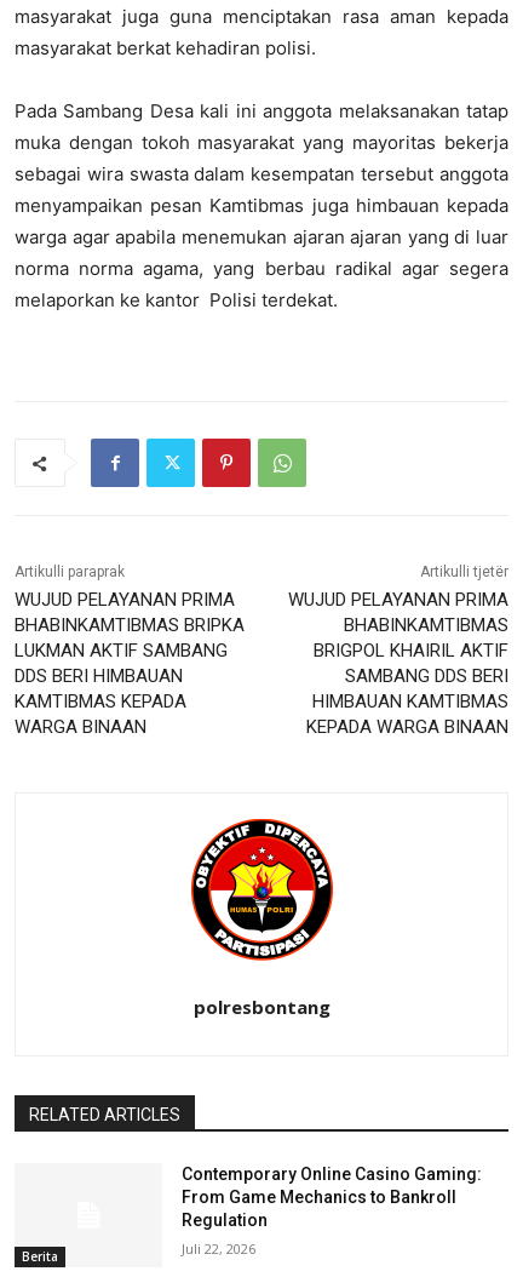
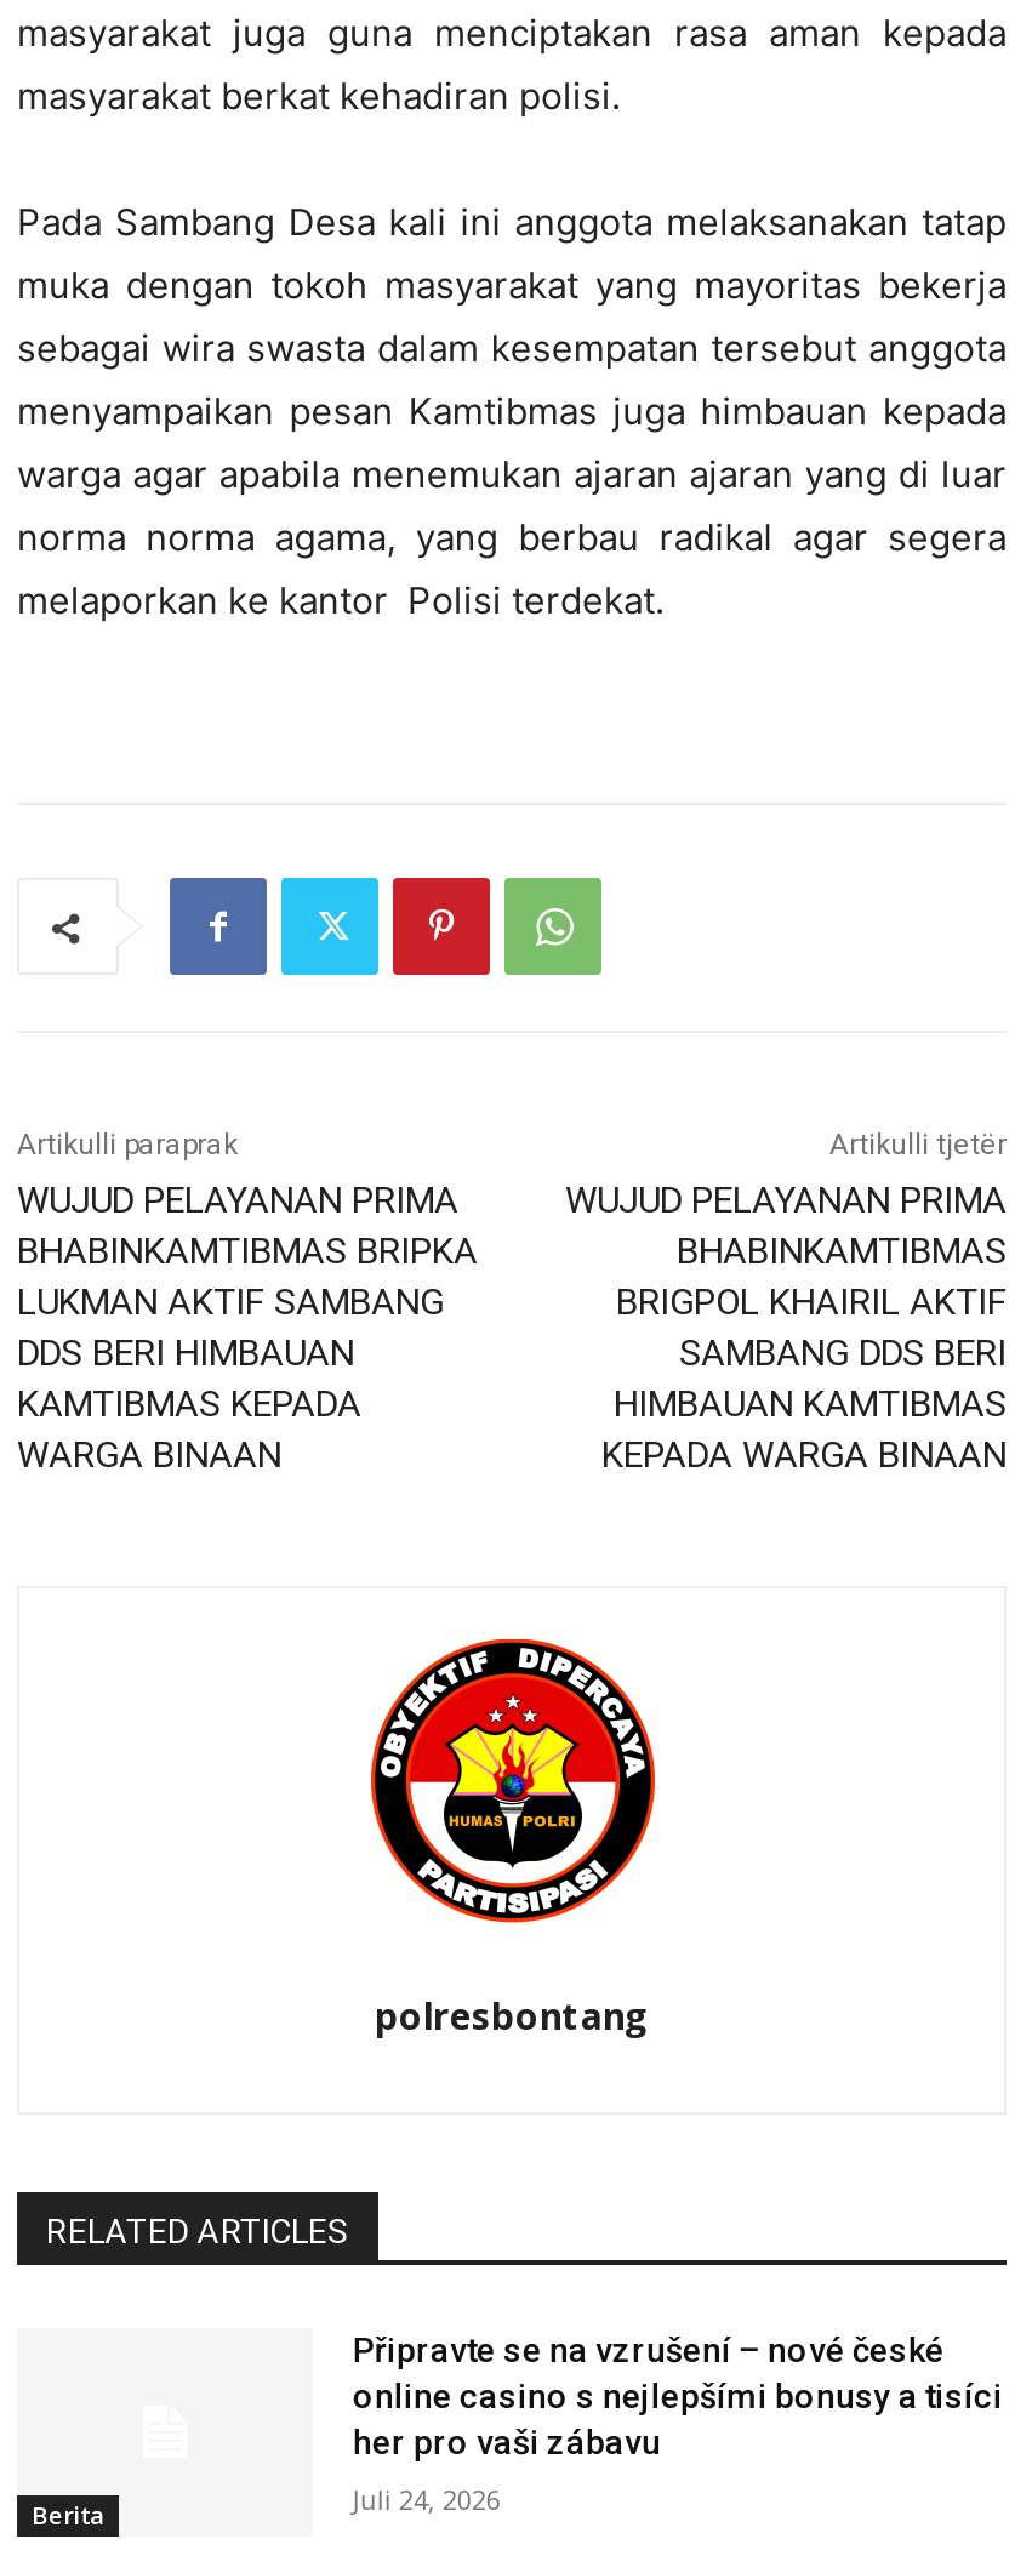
[182,1164,482,1230] Contemporary Online Casino Gaming: | From Game Mechanics to Bankroll | Regulation -> [353,2331,1003,2462] Připravte se na vzrušení – nové české | online casino s nejlepšími bonusy a tisíci | her pro vaši zábavu
[182,1240,256,1258] Juli 22, 2026 -> [353,2481,501,2517] Juli 24, 2026

